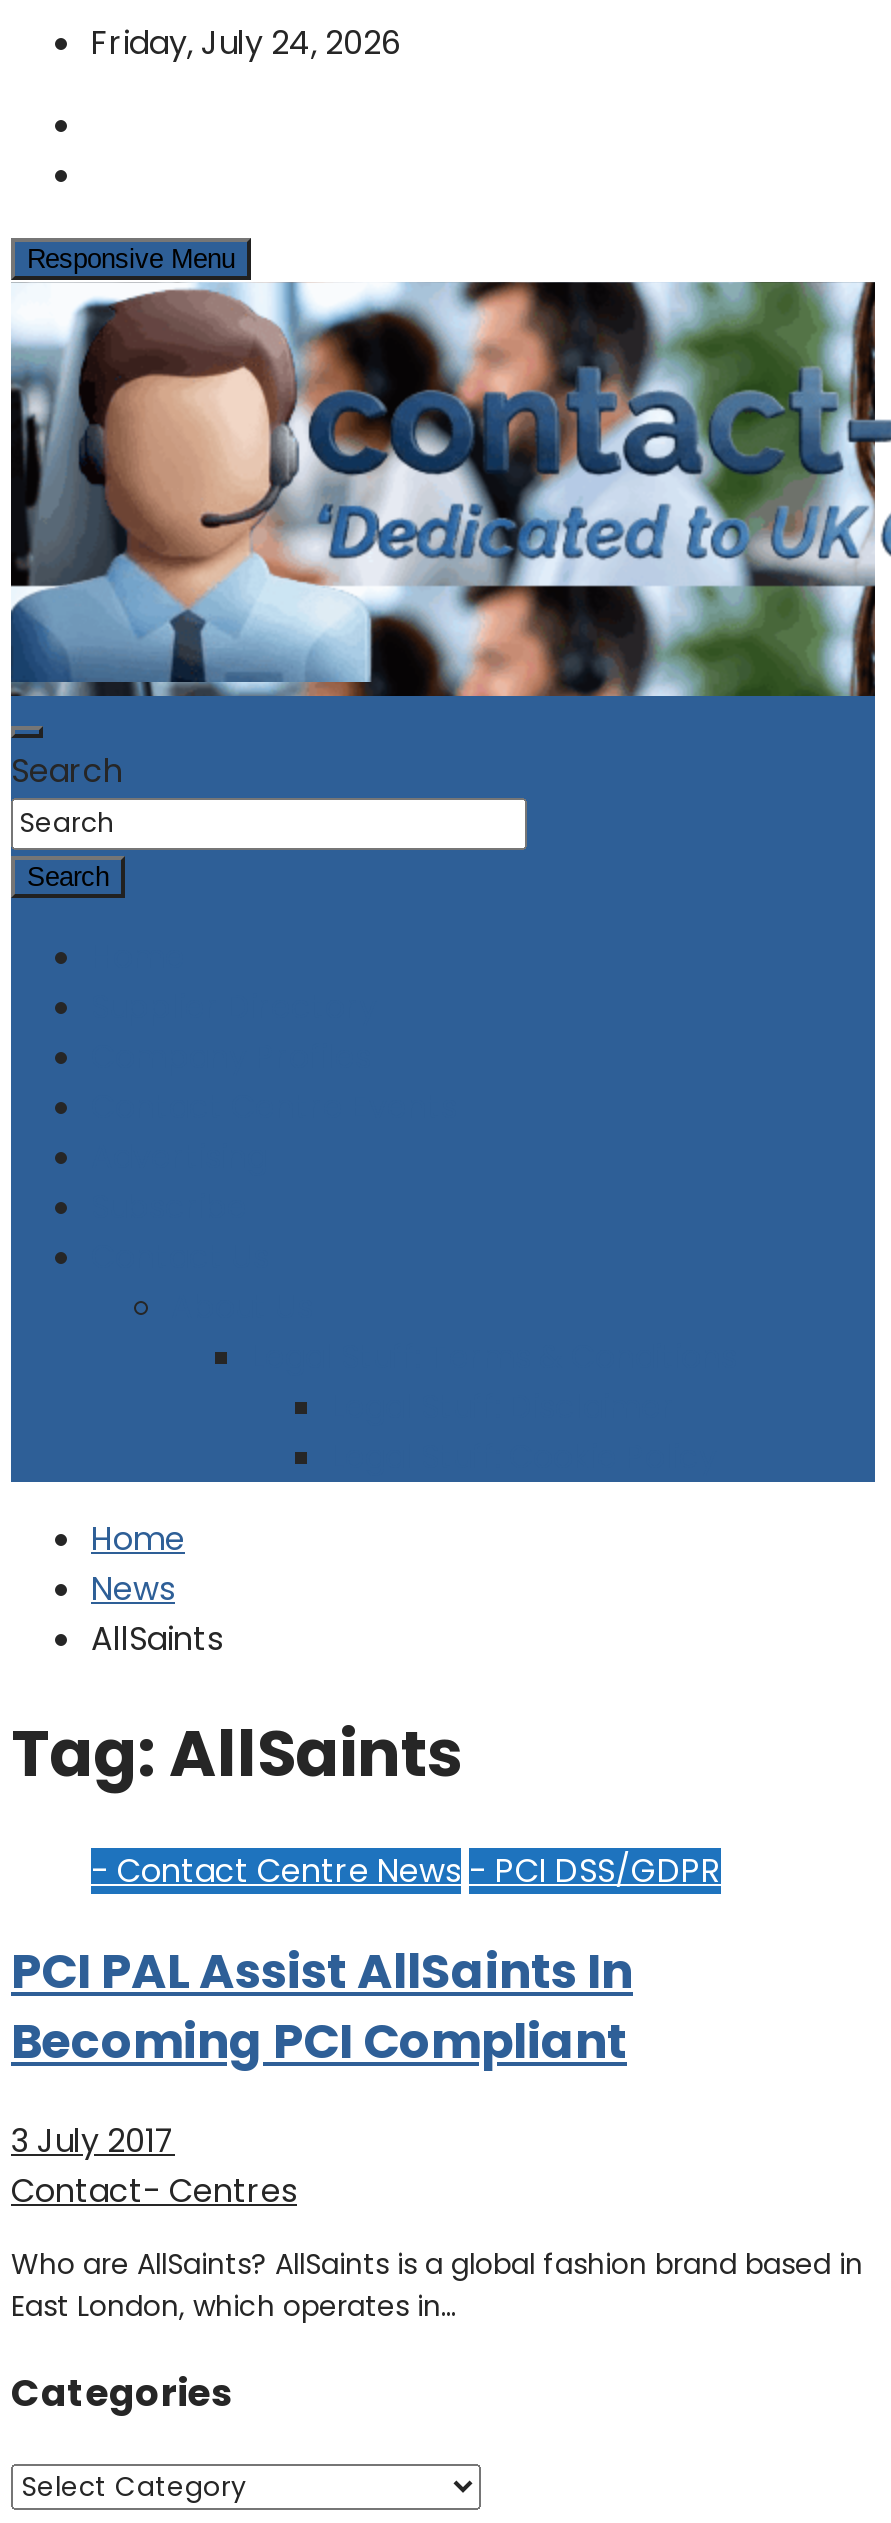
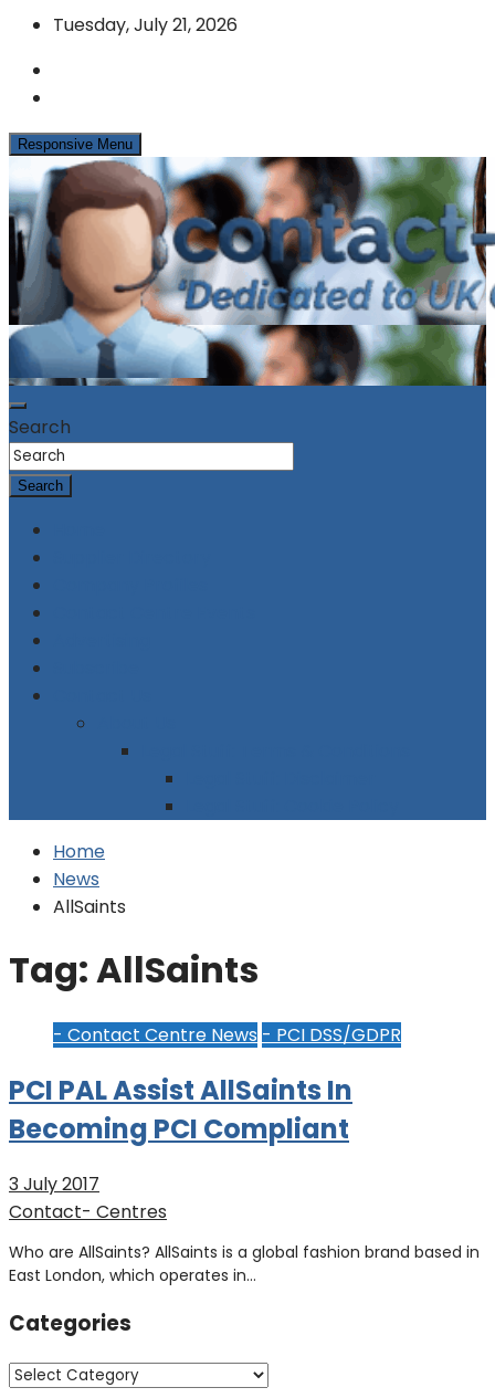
[91,20,401,66] Friday, July 24, 2026 -> [53,12,238,38] Tuesday, July 21, 2026

